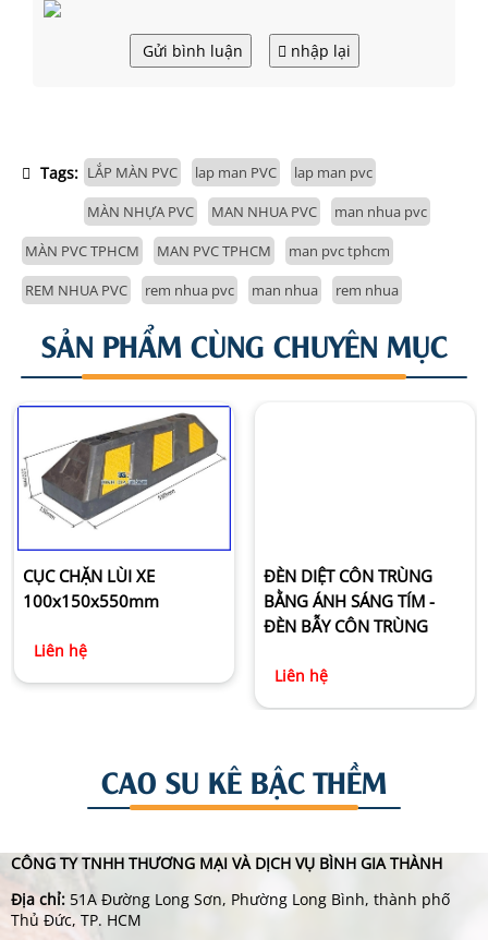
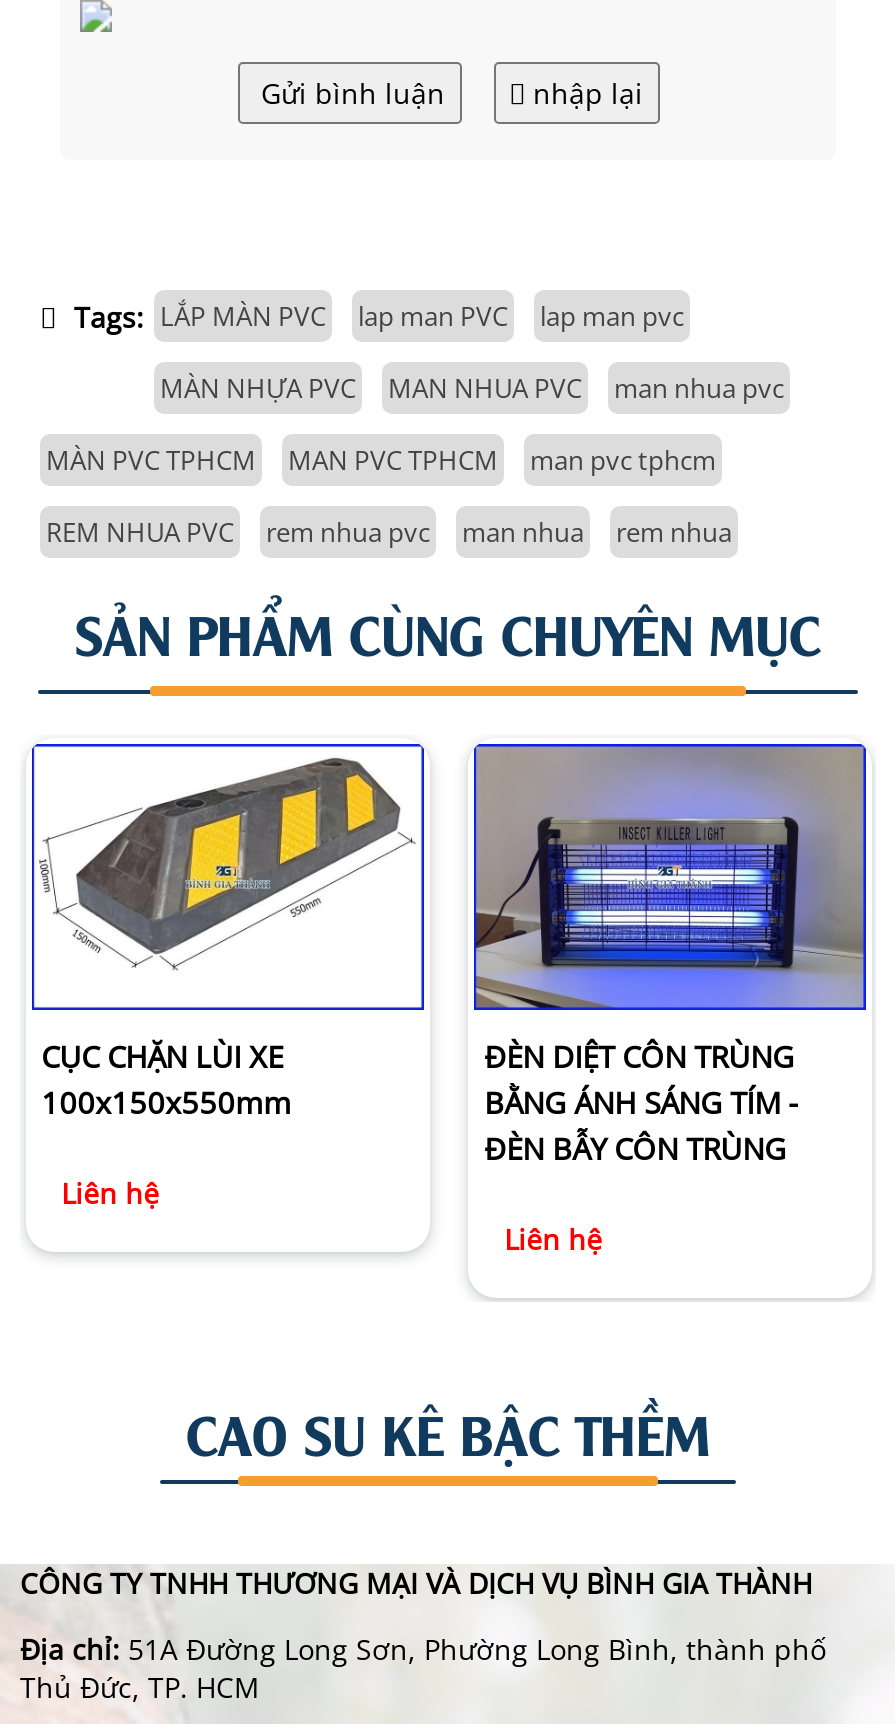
none -> [472,742,868,1012] [image]

